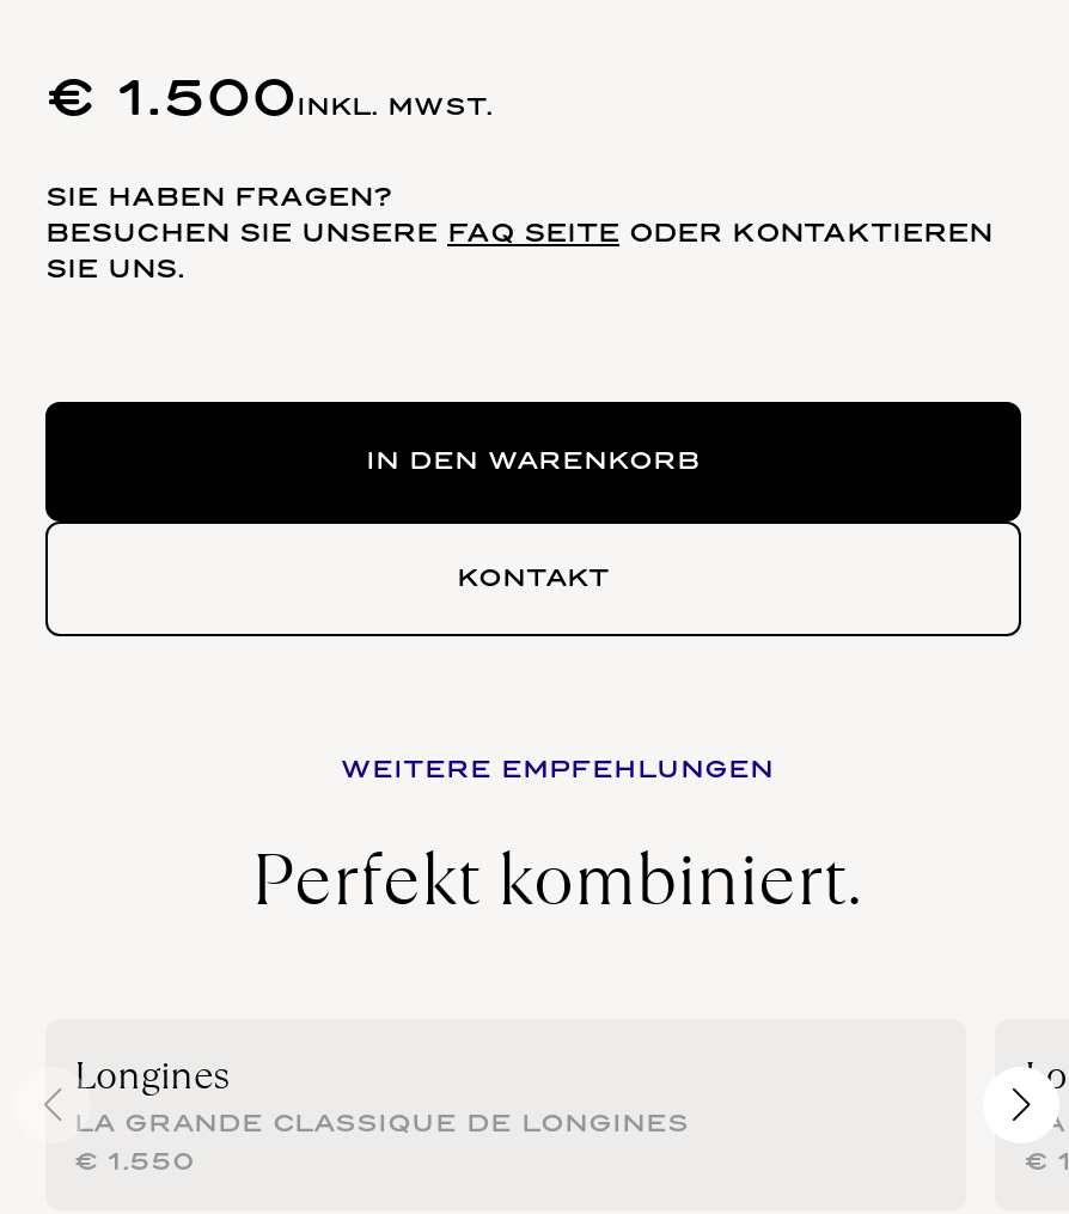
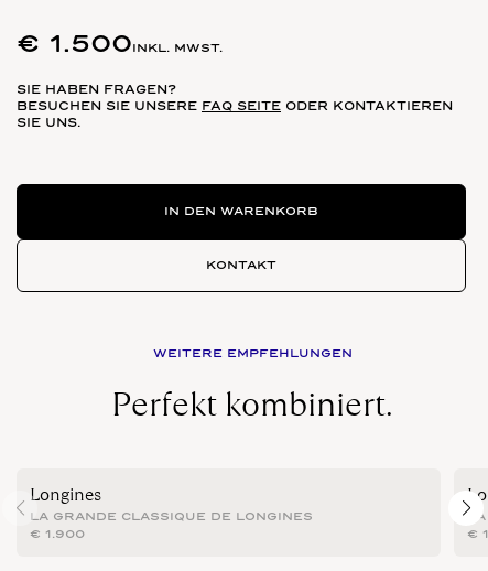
[74,1146,194,1177] €1.550 -> [30,527,85,541] €1.900

